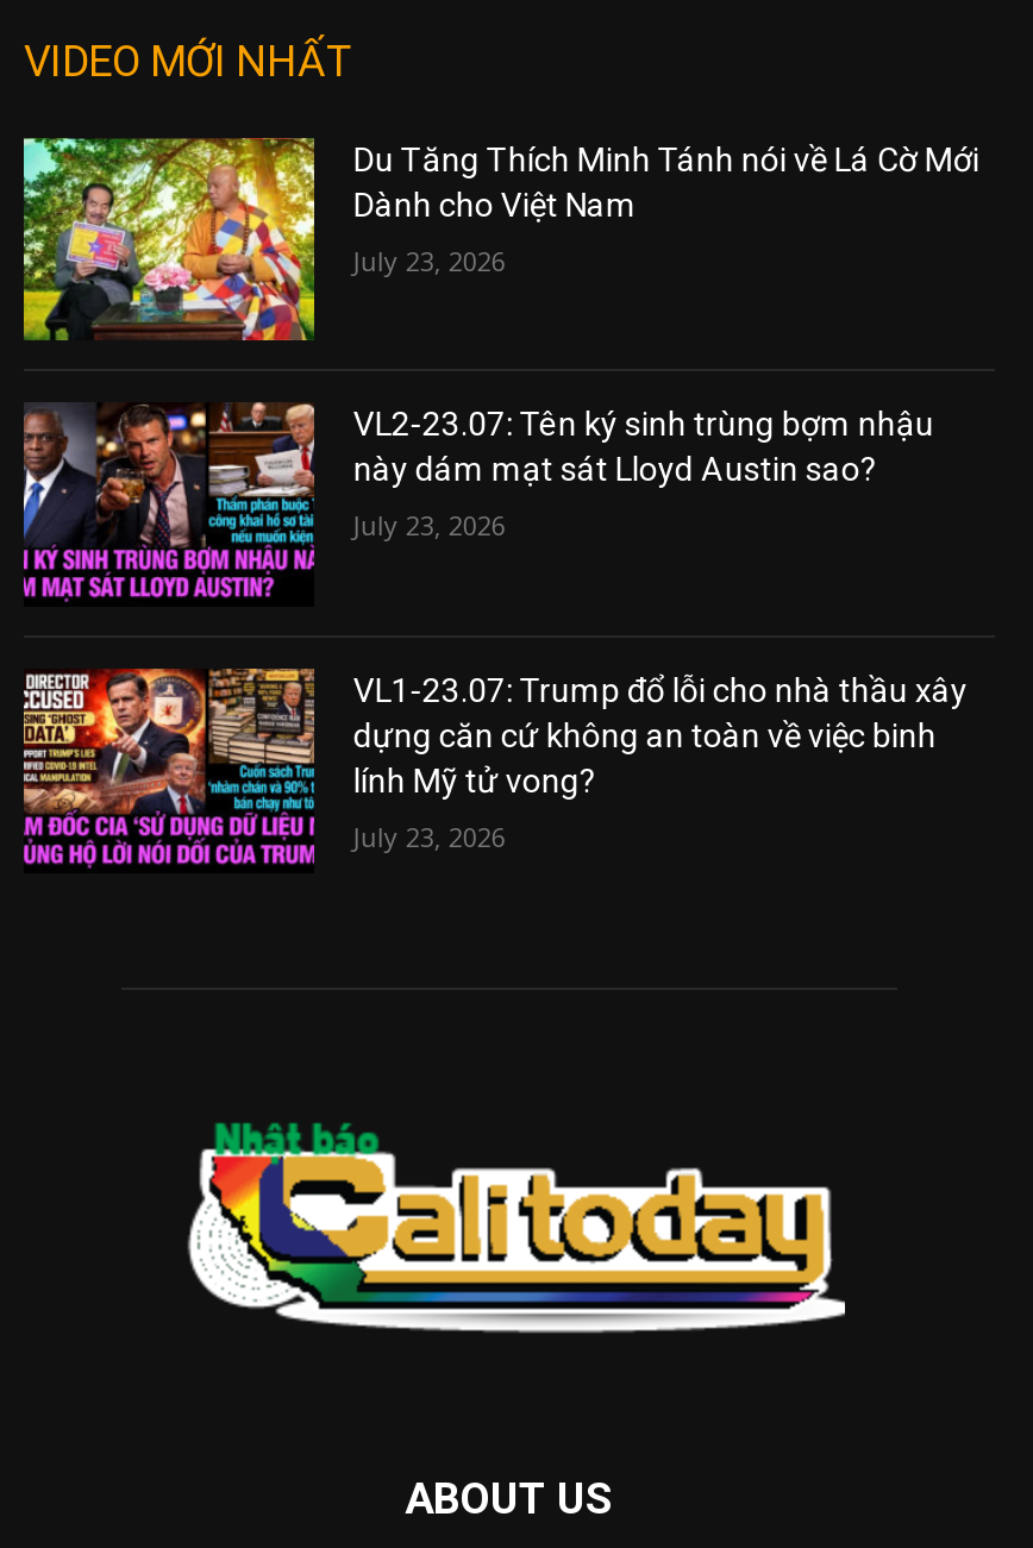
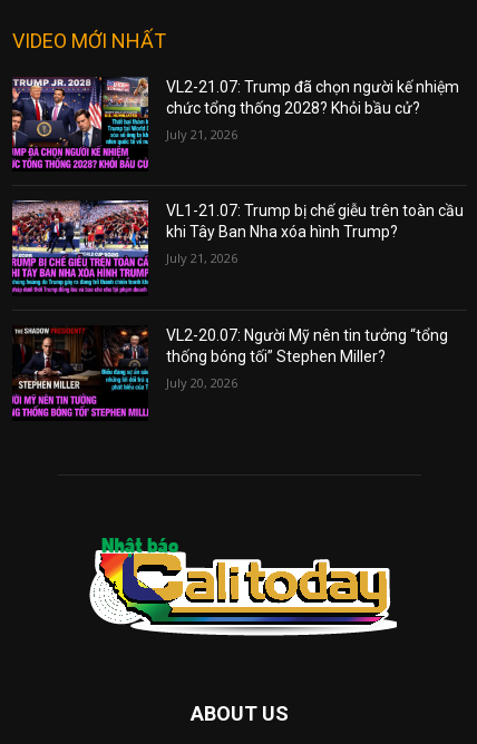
[21,136,979,343] [image] | Du Tăng Thích Minh Tánh nói về Lá Cờ Mới | Dành cho Việt Nam -> [11,77,460,172] [image] | VL2-21.07: Trump đã chọn người kế nhiệm | chức tổng thống 2028? Khỏi bầu cử?
[353,242,506,278] July 23, 2026 -> [167,126,238,142] July 21, 2026
[21,400,934,597] [image] | VL2-23.07: Tên ký sinh trùng bợm nhậu | này dám mạt sát Lloyd Austin sao? -> [11,199,464,293] [image] | VL1-21.07: Trump bị chế giễu trên toàn cầu | khi Tây Ban Nha xóa hình Trump?
[353,508,506,544] July 23, 2026 -> [167,250,238,267] July 21, 2026
[21,666,967,864] [image] | VL1-23.07: Trump đổ lỗi cho nhà thầu xây | dựng căn cứ không an toàn về việc binh | lính Mỹ tử vong? -> [12,325,448,415] [image] | VL2-20.07: Người Mỹ nên tin tưởng “tổng | thống bóng tối” Stephen Miller?
[353,819,506,855] July 23, 2026 -> [167,374,238,391] July 20, 2026

